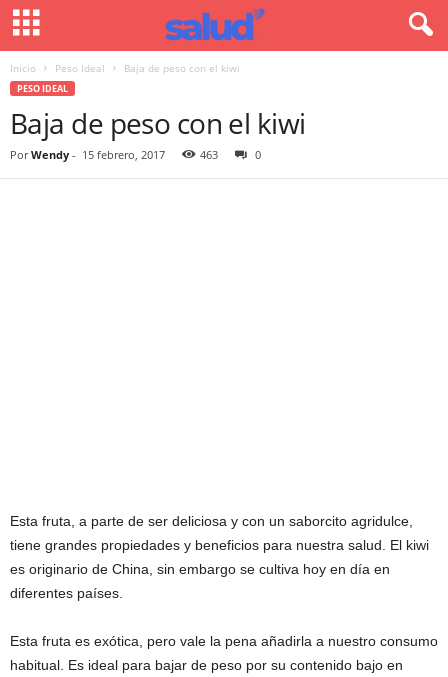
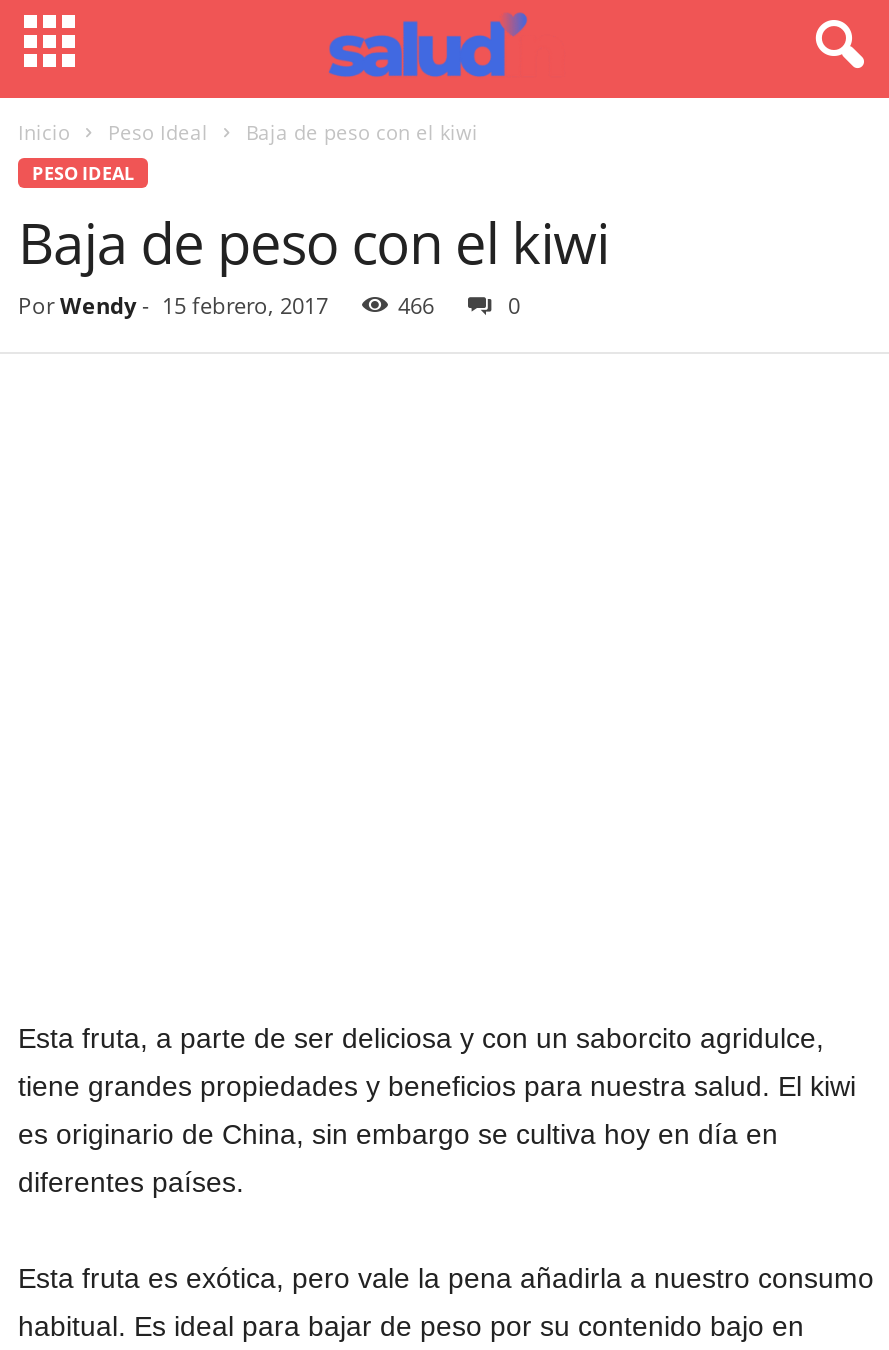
[200,147,218,162] 463 -> [398,290,434,320] 466

